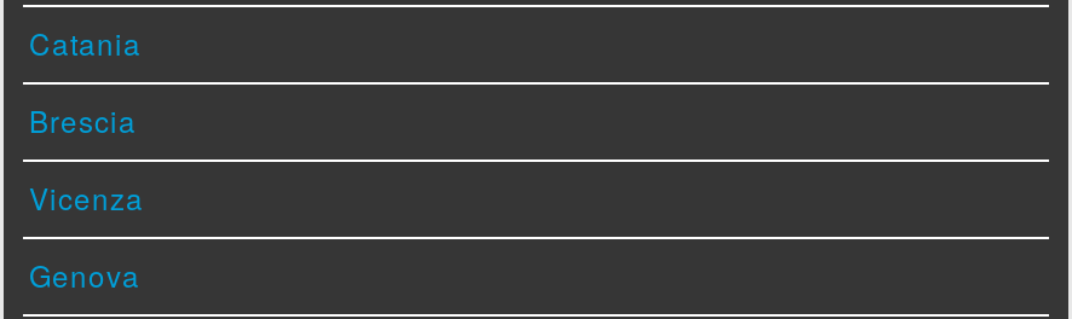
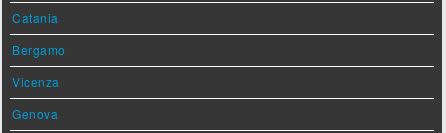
[29,100,137,141] Brescia -> [12,41,66,58] Bergamo

